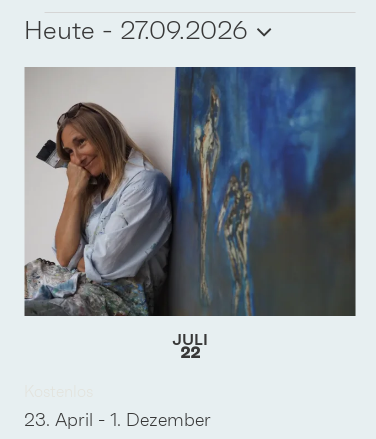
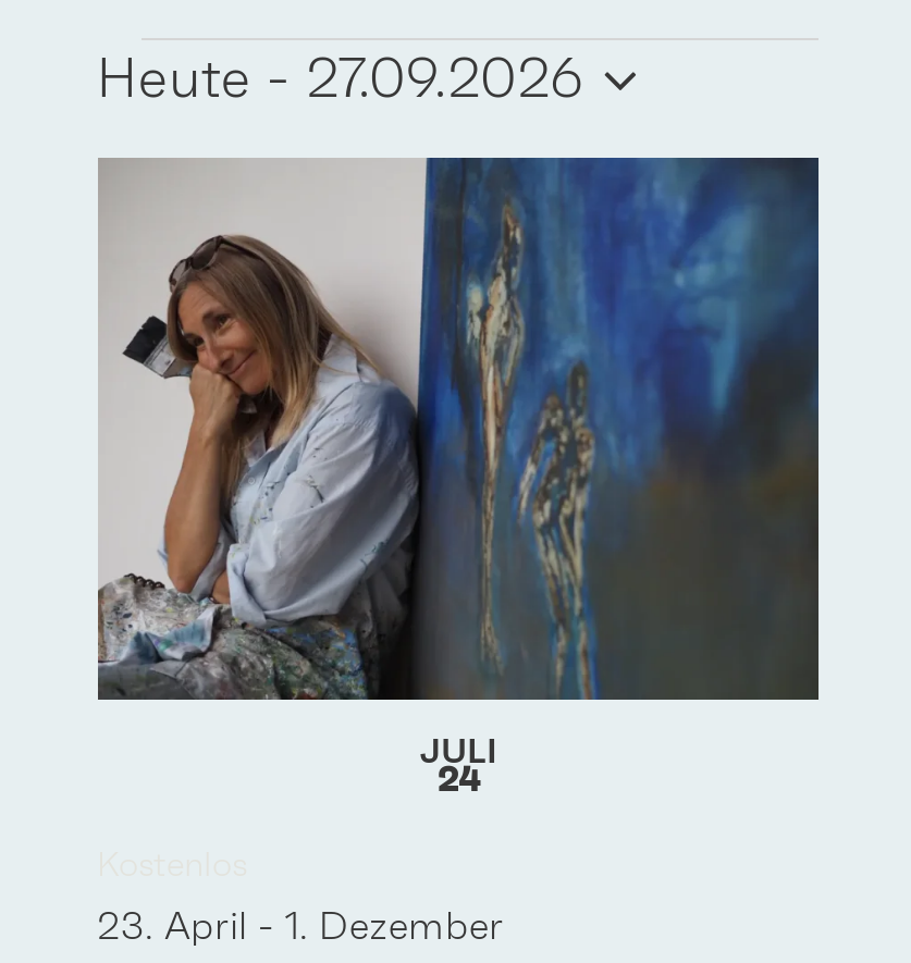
[180,345,200,361] 22 -> [436,764,480,798] 24

